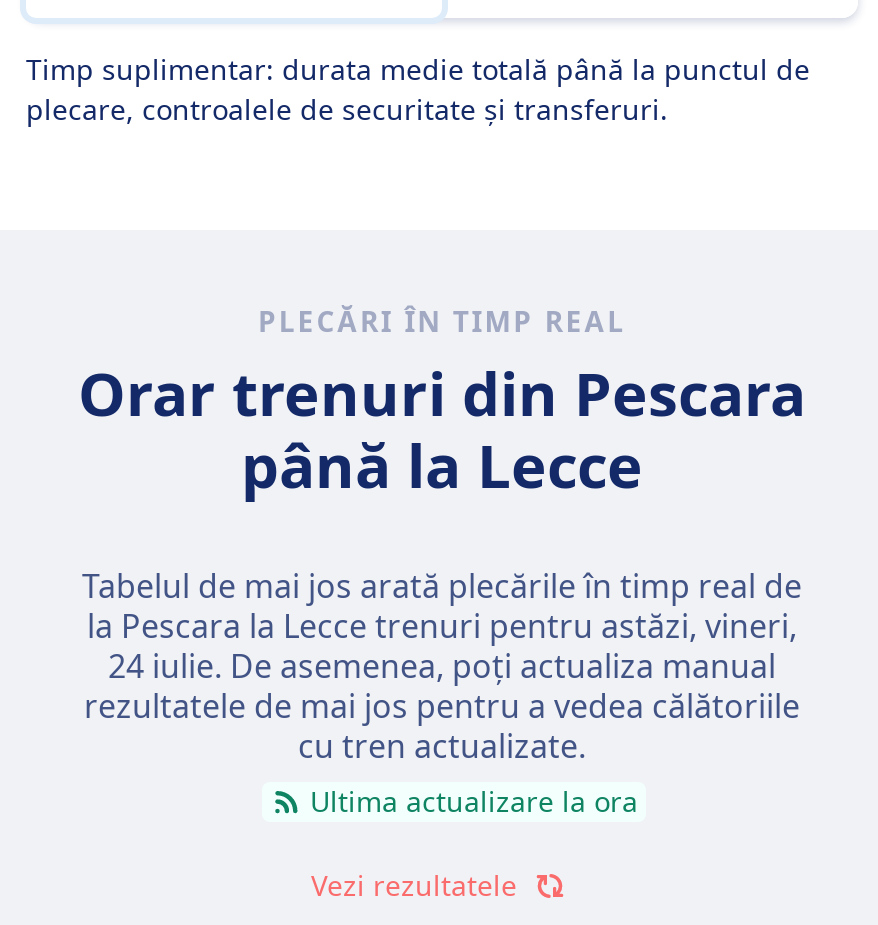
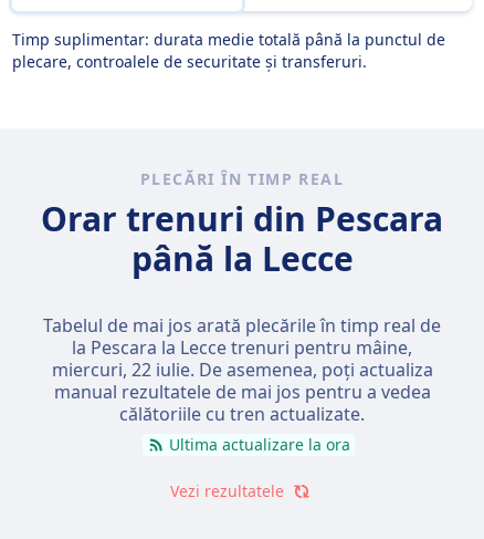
[84,604,800,768] la Pescara la Lecce trenuri pentru astăzi, vineri, | 24 iulie. De asemenea, poți actualiza manual | rezultatele de mai jos pentru a vedea călătoriile | cu tren actualizate. -> [51,335,433,426] la Pescara la Lecce trenuri pentru mâine, | miercuri, 22 iulie. De asemenea, poți actualiza | manual rezultatele de mai jos pentru a vedea | călătoriile cu tren actualizate.

